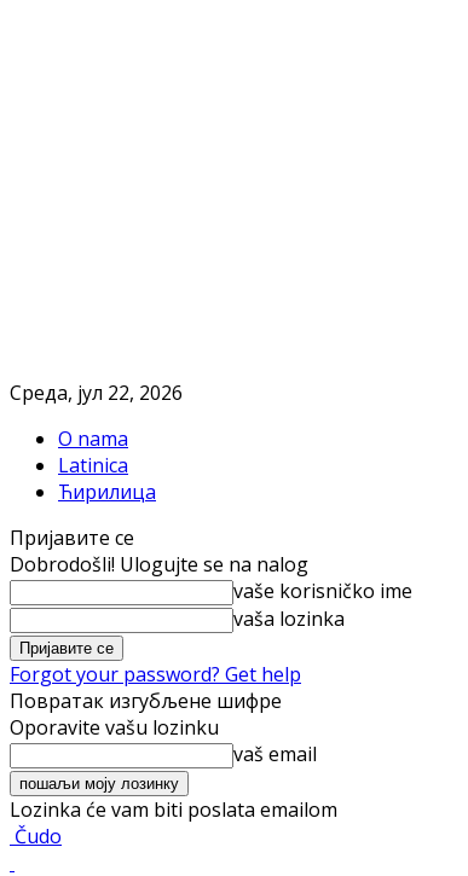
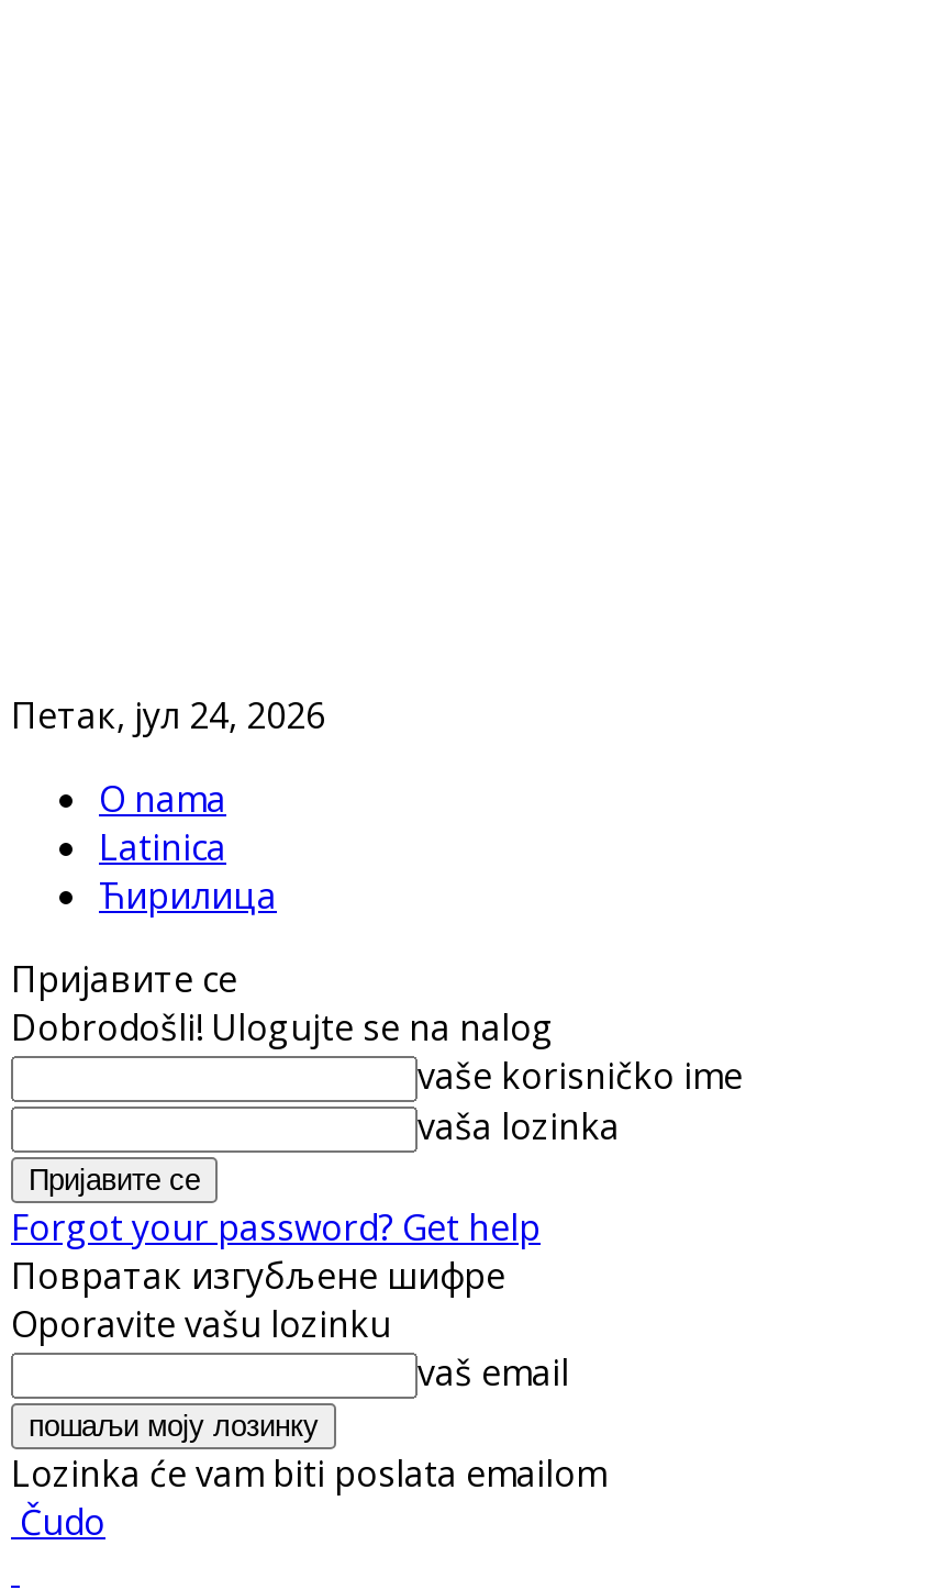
[10,379,183,406] Cреда, јул 22, 2026 -> [11,691,325,740] Петак, јул 24, 2026

